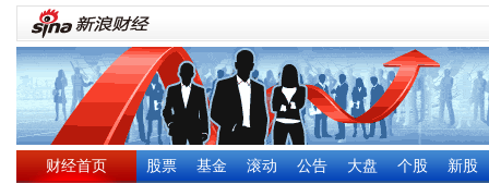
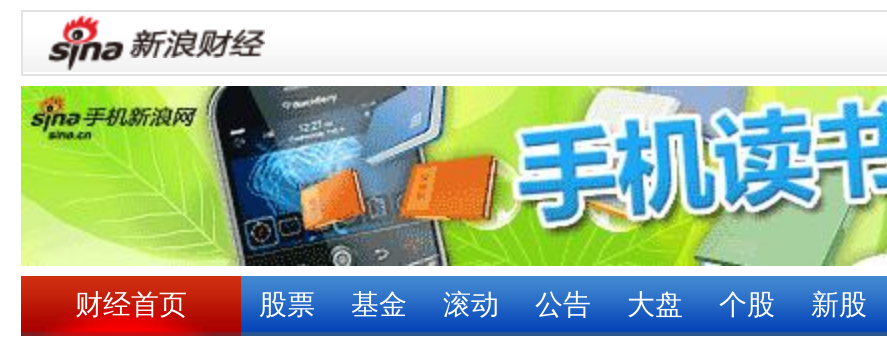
[15,46,486,146] [image] -> [19,84,881,268] [image]

